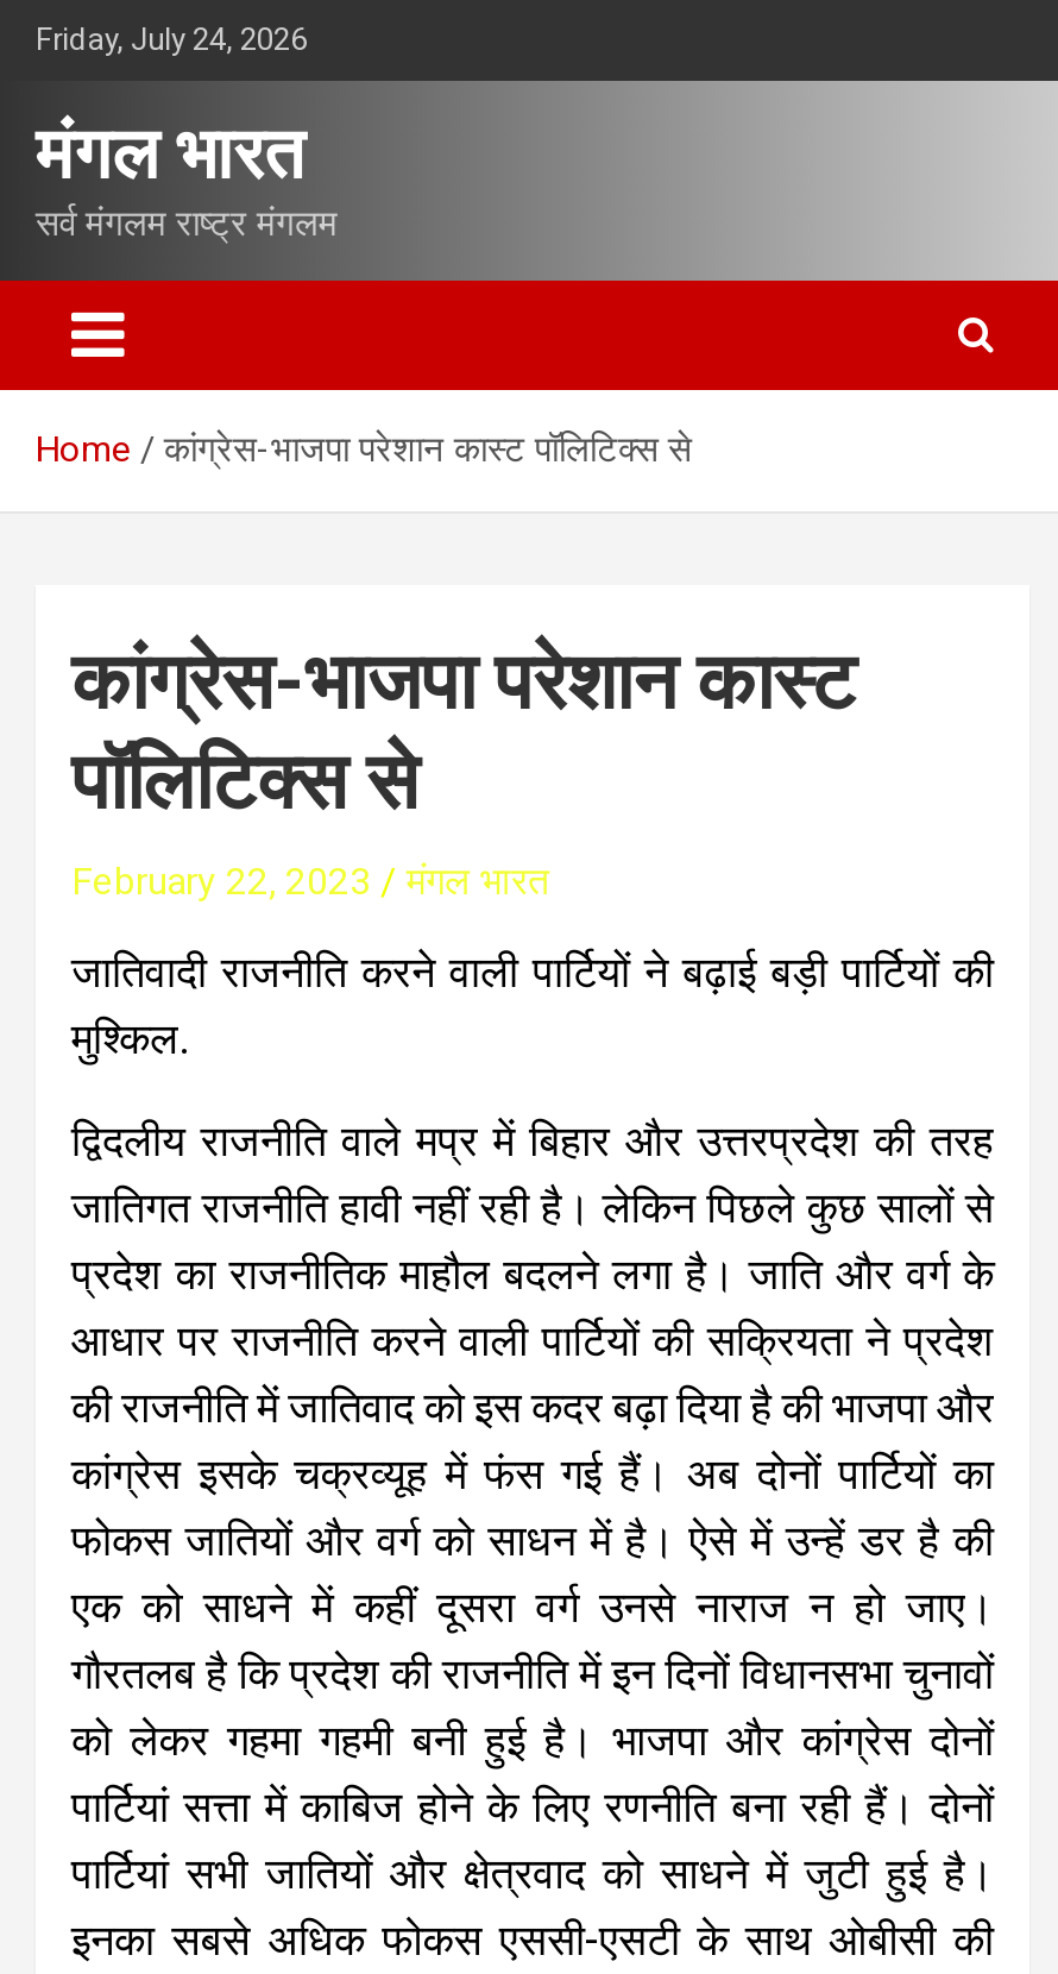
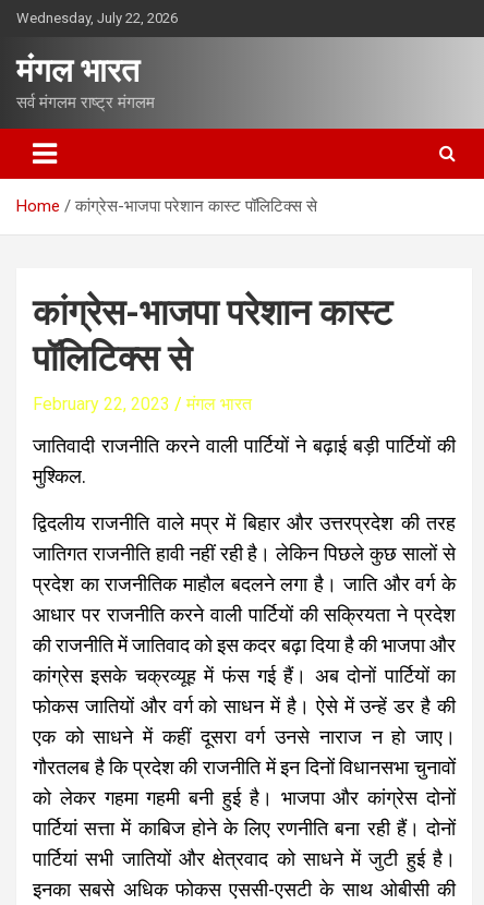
[36,21,307,57] Friday, July 24, 2026 -> [16,10,178,26] Wednesday, July 22, 2026

